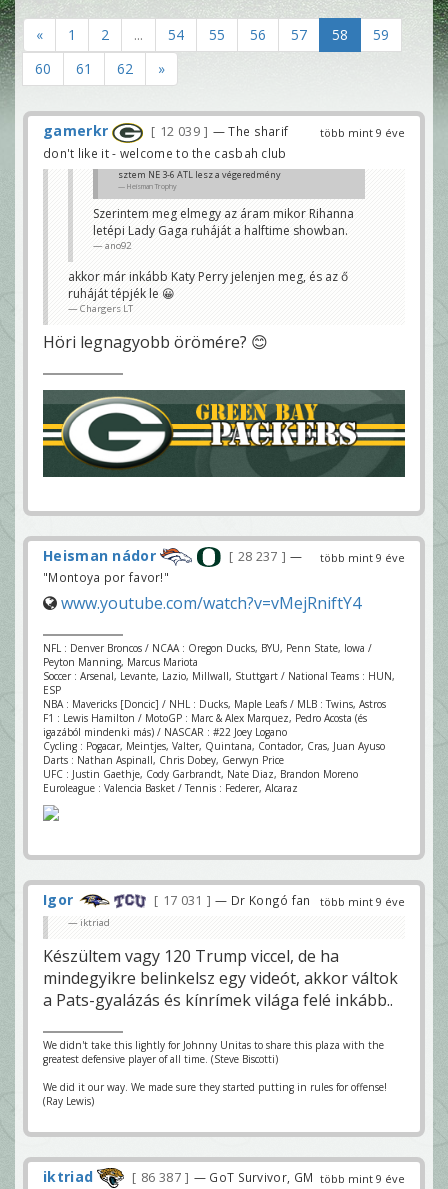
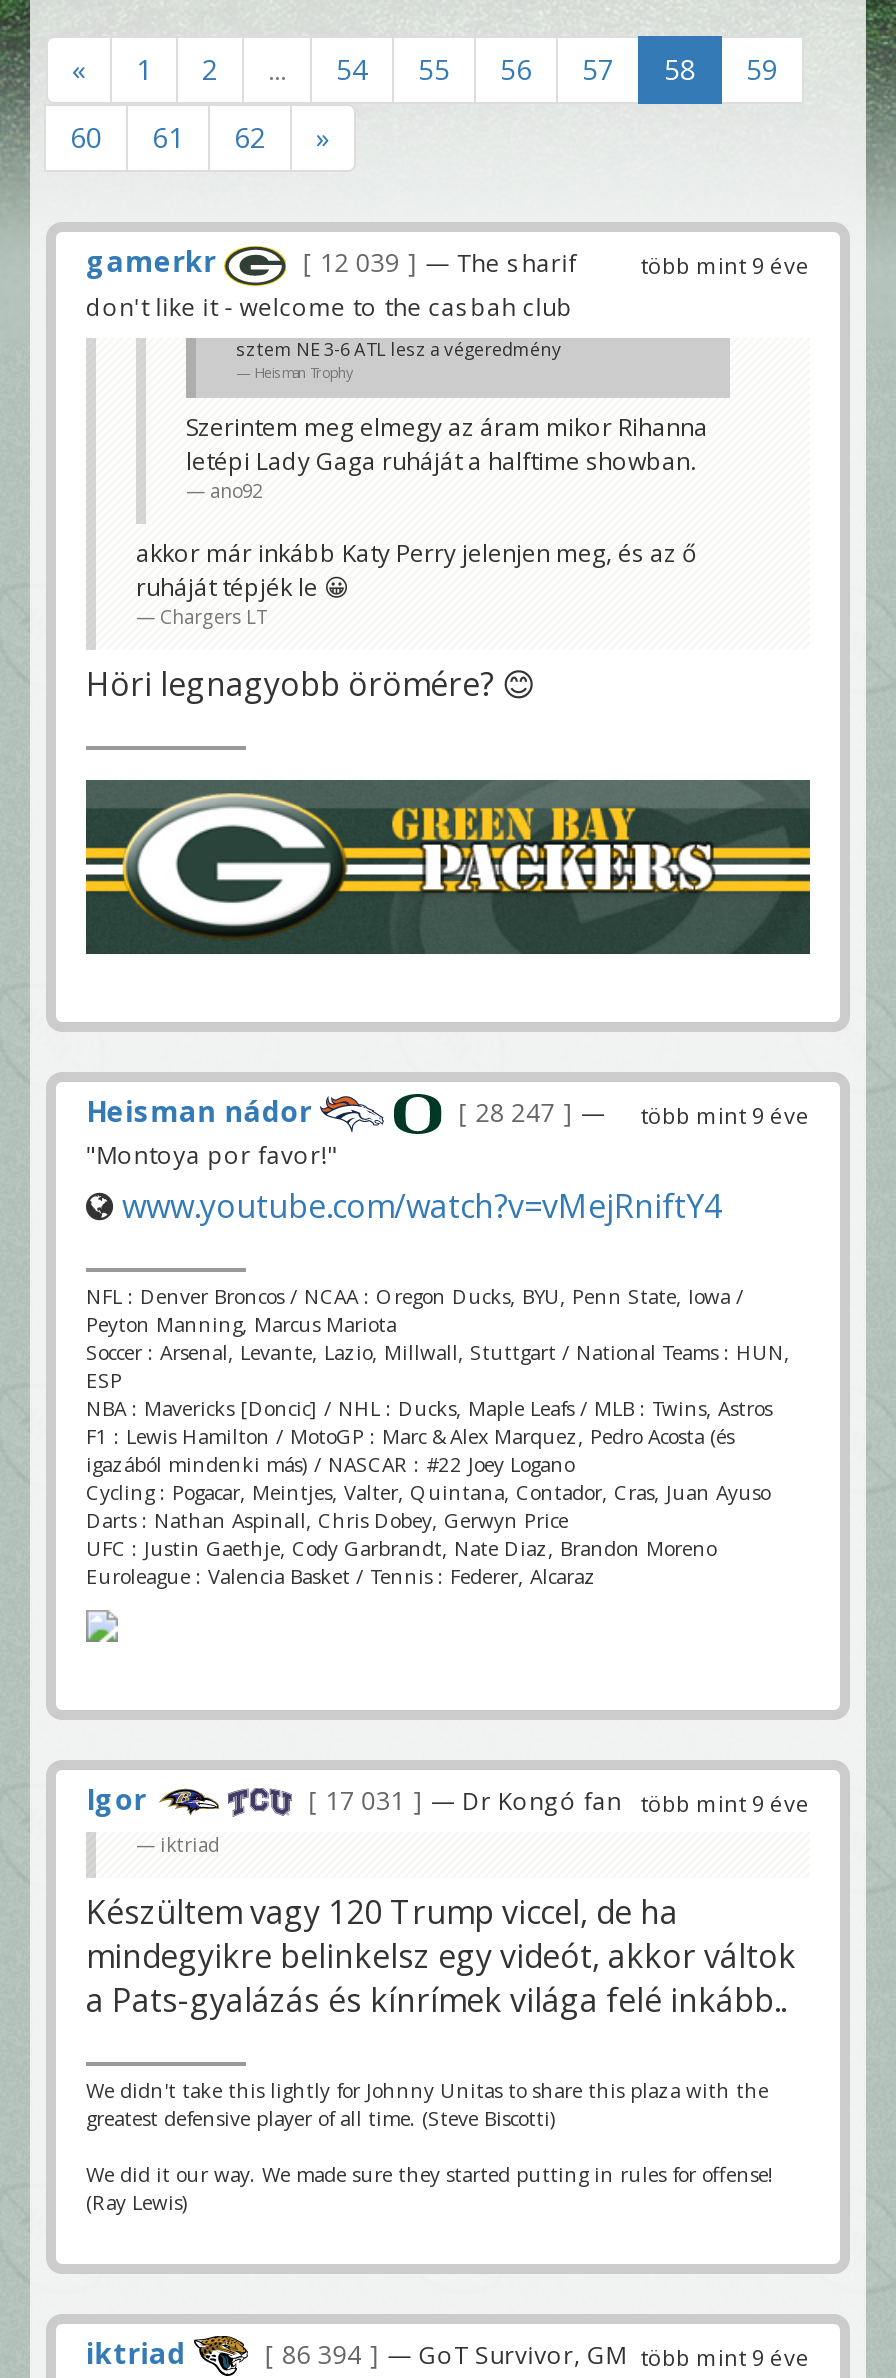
[234,548,281,565] 28 237 -> [469,1096,562,1130] 28 247
[138,1169,405,1186] 86 387 — GoT Survivor, GM több mint 9 éve -> [275,2338,810,2372] 86 394 — GoT Survivor, GM több mint 9 éve

